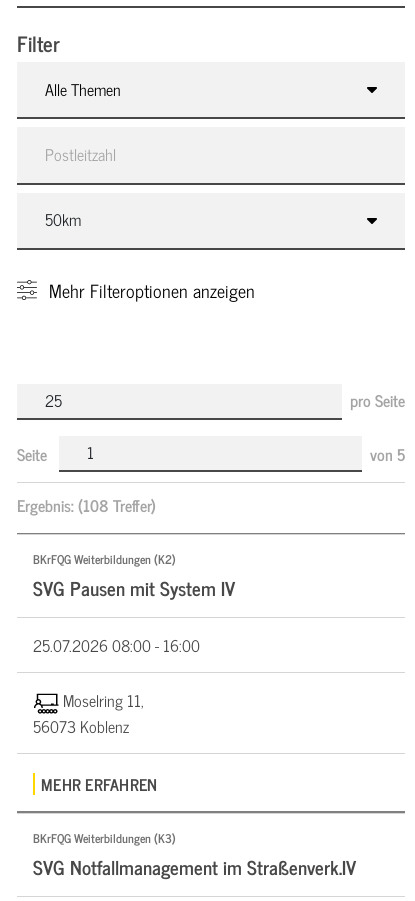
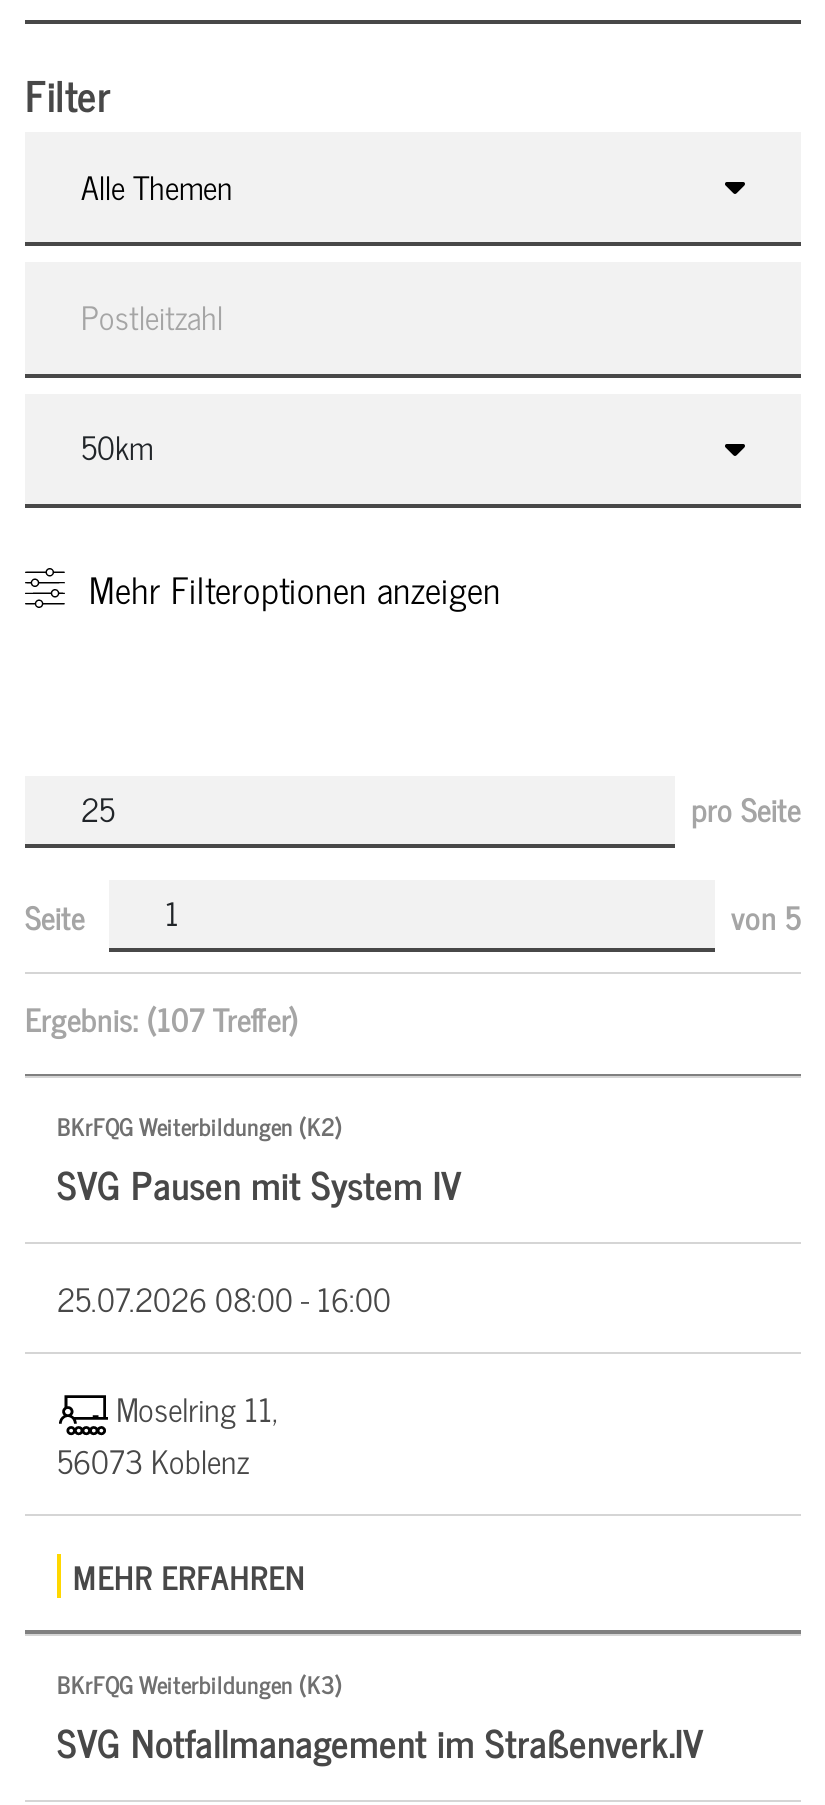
[17,492,156,518] Ergebnis: (108 Treffer) -> [25,991,299,1043] Ergebnis: (107 Treffer)

